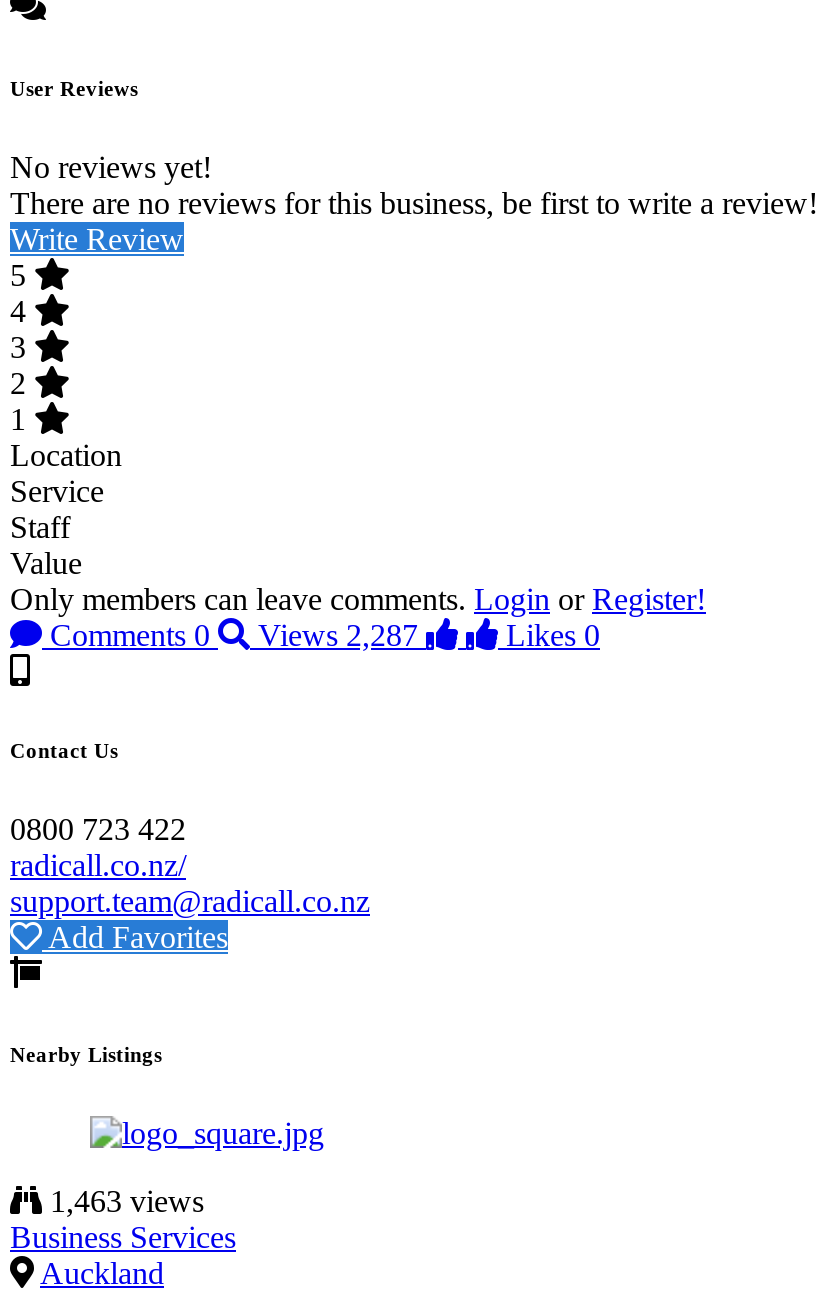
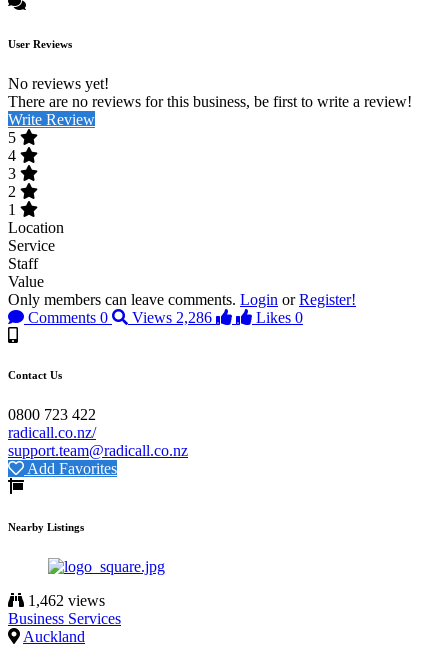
[42,617,418,651] Comments 0 Views 2,287 -> [24,308,212,325] Comments 0 Views 2,286
[42,1185,204,1219] 1,463 views -> [24,592,105,609] 1,462 views

